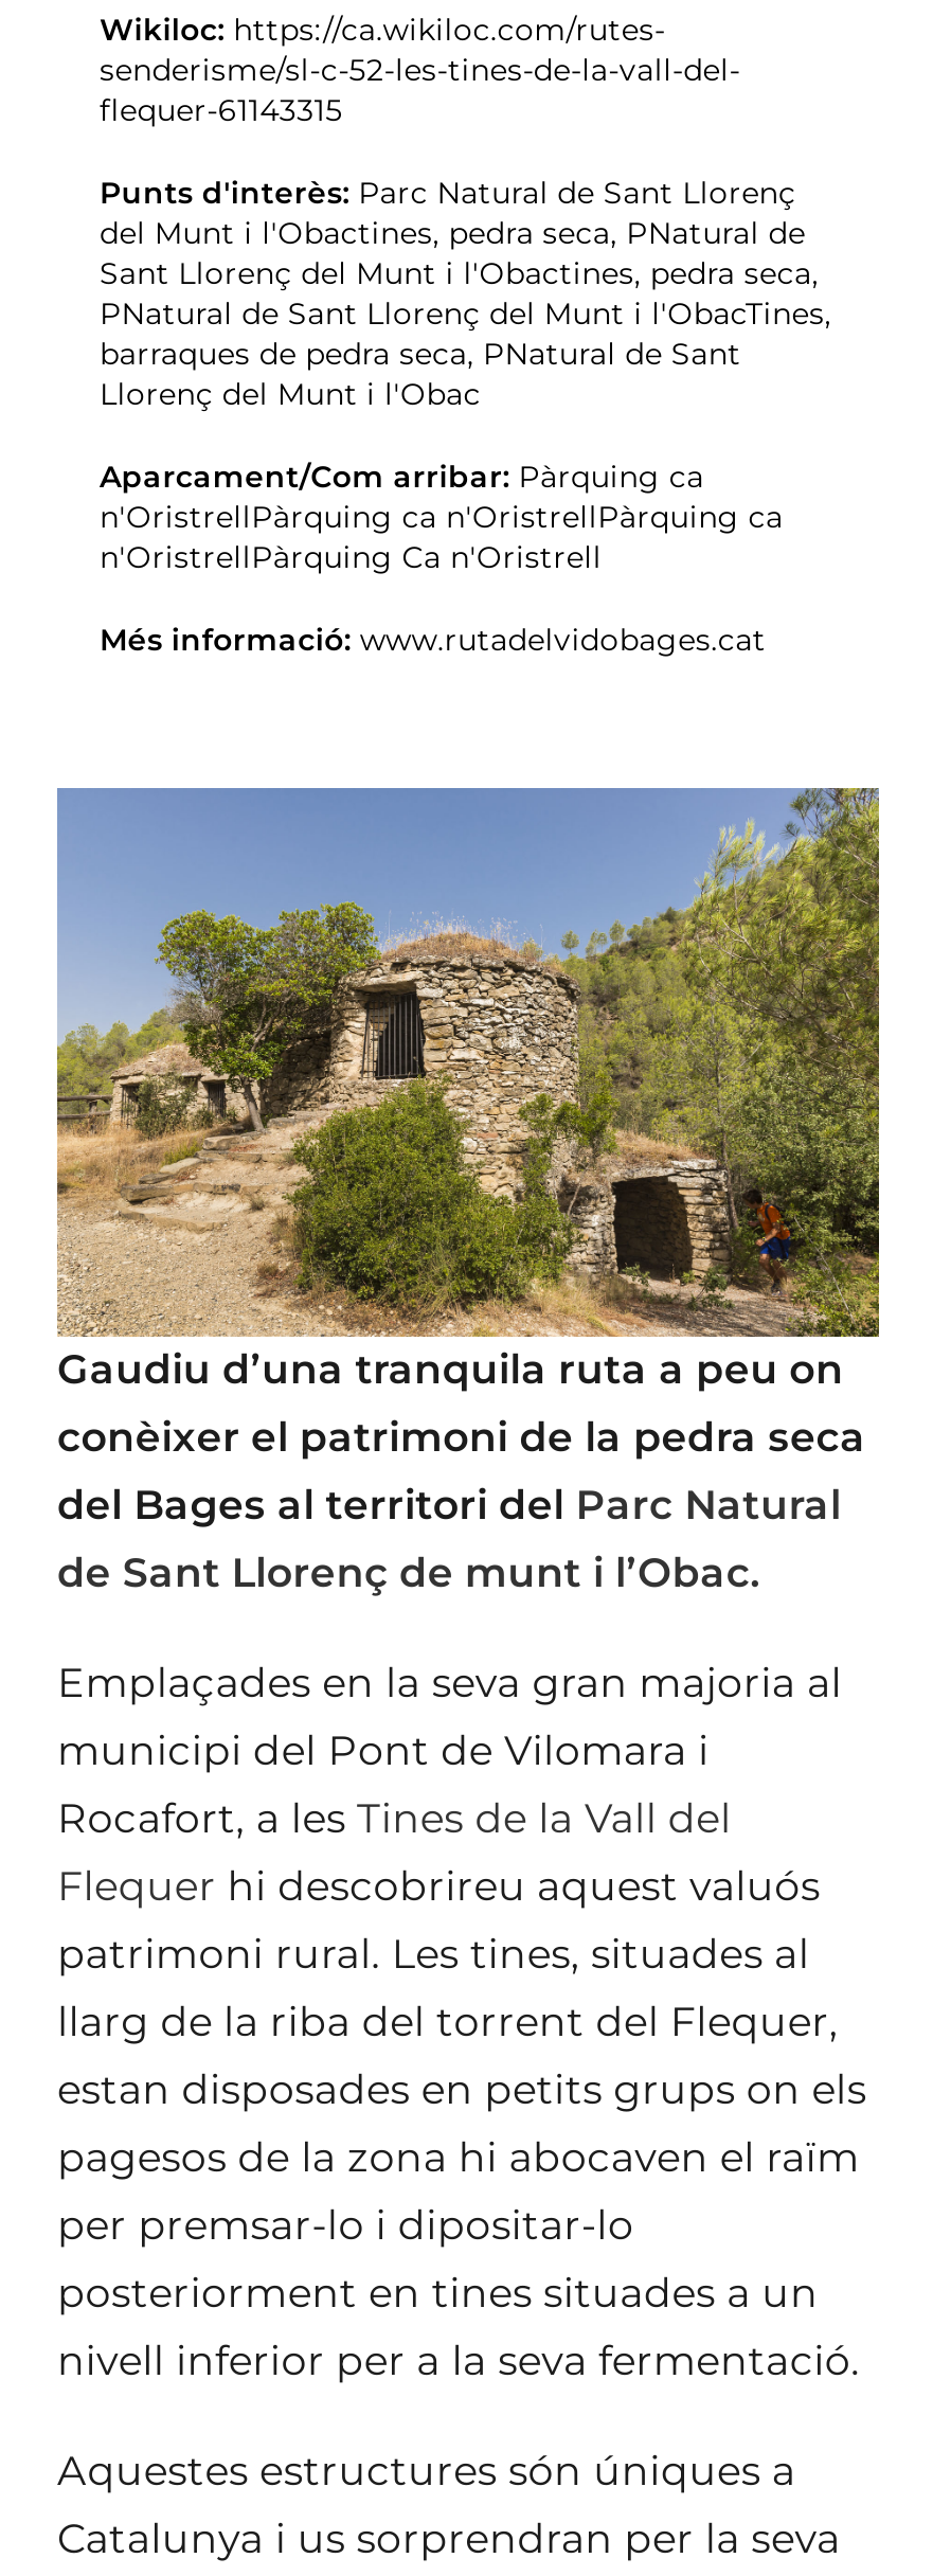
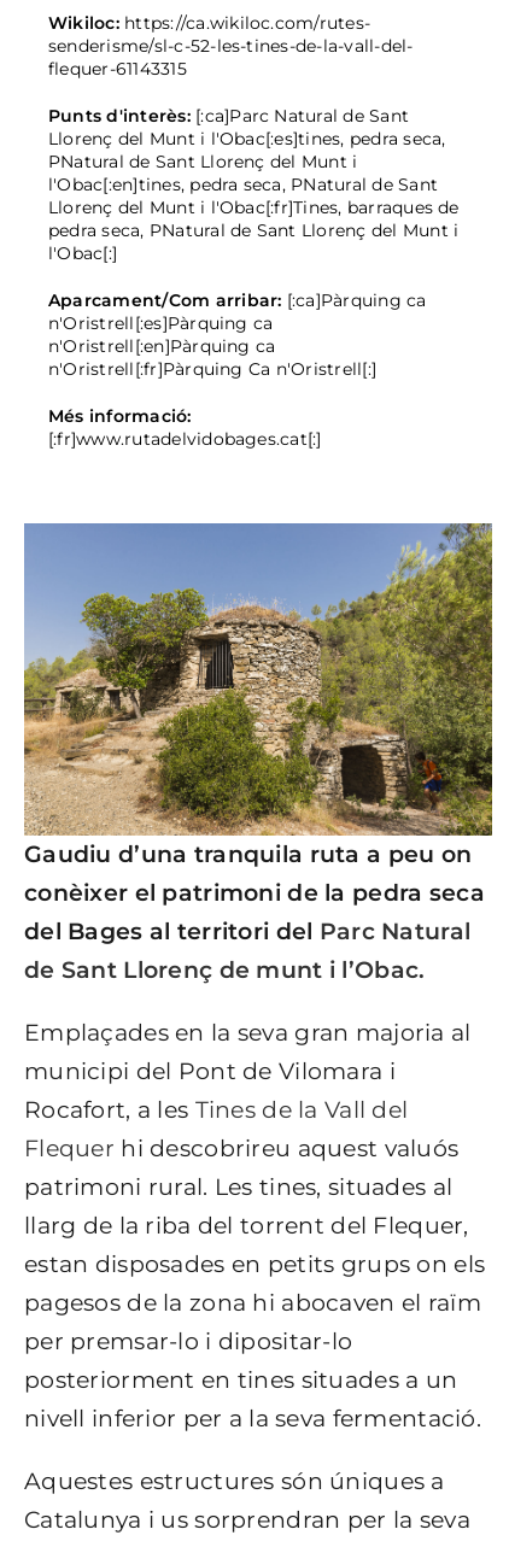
[100,174,831,413] Punts d'interès: Parc Natural de Sant Llorenç | del Munt i l'Obactines, pedra seca, PNatural de | Sant Llorenç del Munt i l'Obactines, pedra seca, | PNatural de Sant Llorenç del Munt i l'ObacTines, | barraques de pedra seca, PNatural de Sant | Llorenç del Munt i l'Obac -> [48,105,459,264] Punts d'interès: [:ca]Parc Natural de Sant | Llorenç del Munt i l'Obac[:es]tines, pedra seca, | PNatural de Sant Llorenç del Munt i | l'Obac[:en]tines, pedra seca, PNatural de Sant | Llorenç del Munt i l'Obac[:fr]Tines, barraques de | pedra seca, PNatural de Sant Llorenç del Munt i | l'Obac[:]
[100,458,783,576] Aparcament/Com arribar: Pàrquing ca | n'OristrellPàrquing ca n'OristrellPàrquing ca | n'OristrellPàrquing Ca n'Oristrell -> [48,289,426,380] Aparcament/Com arribar: [:ca]Pàrquing ca | n'Oristrell[:es]Pàrquing ca | n'Oristrell[:en]Pàrquing ca | n'Oristrell[:fr]Pàrquing Ca n'Oristrell[:]
[100,621,766,659] Més informació: www.rutadelvidobages.cat -> [48,405,322,450] Més informació: | [:fr]www.rutadelvidobages.cat[:]

